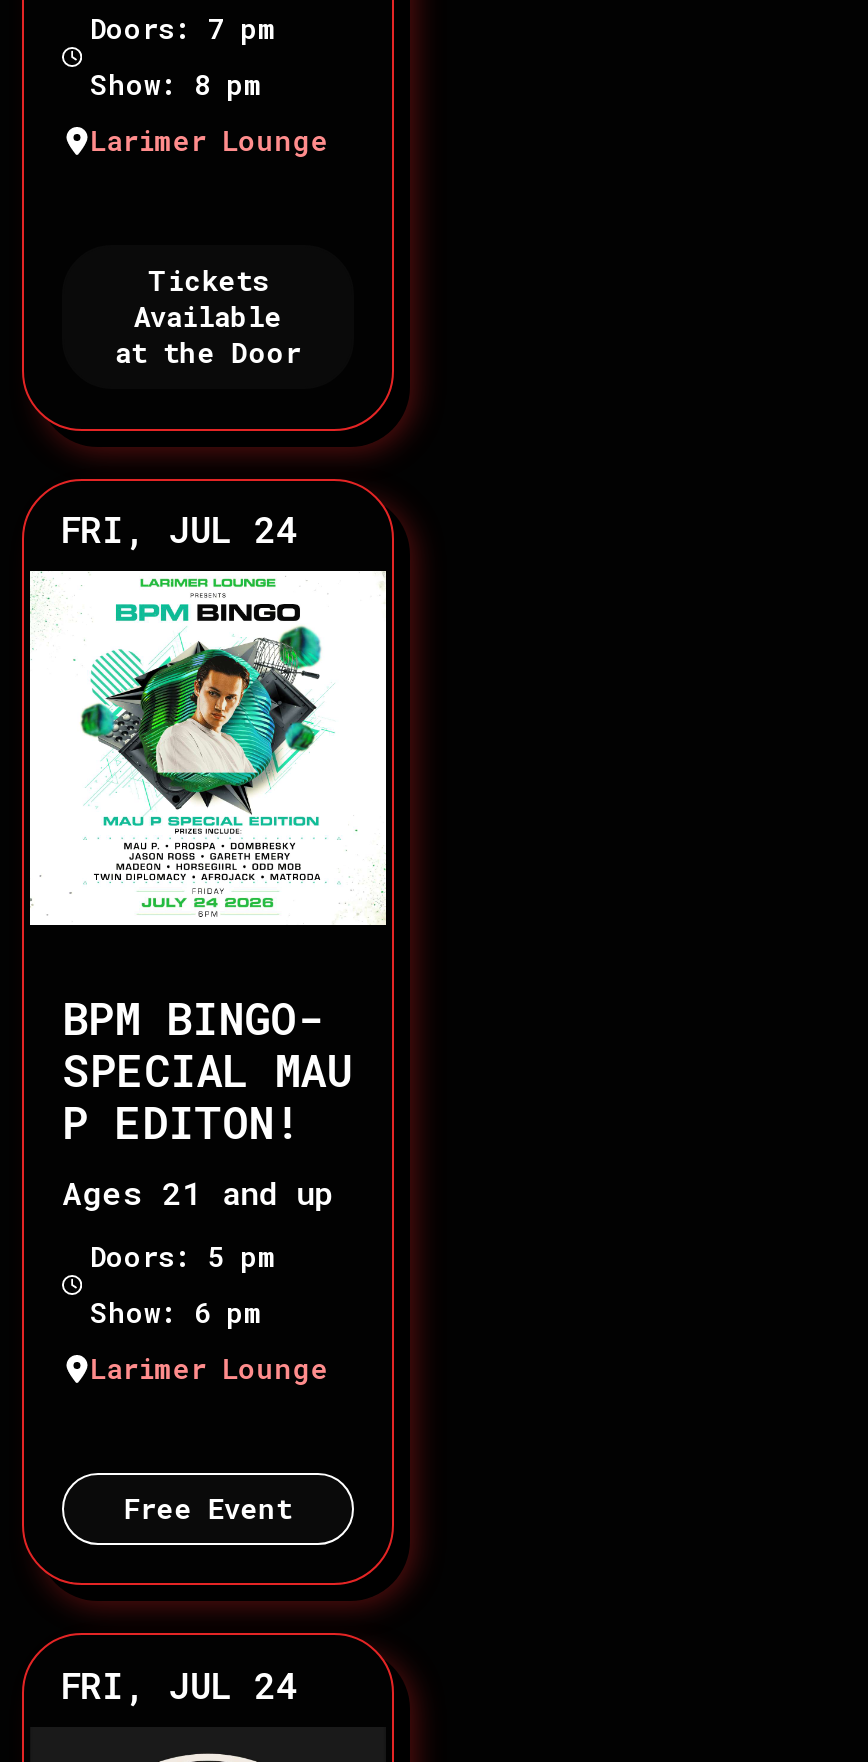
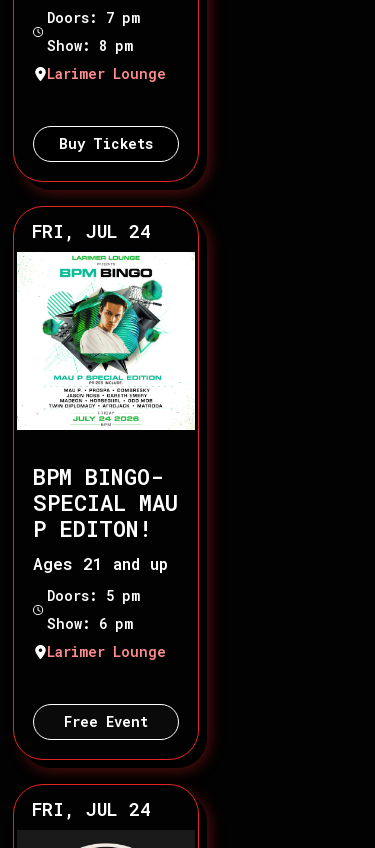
[115,262,301,372] Tickets | Available | at the Door -> [59,134,153,153] Buy Tickets

